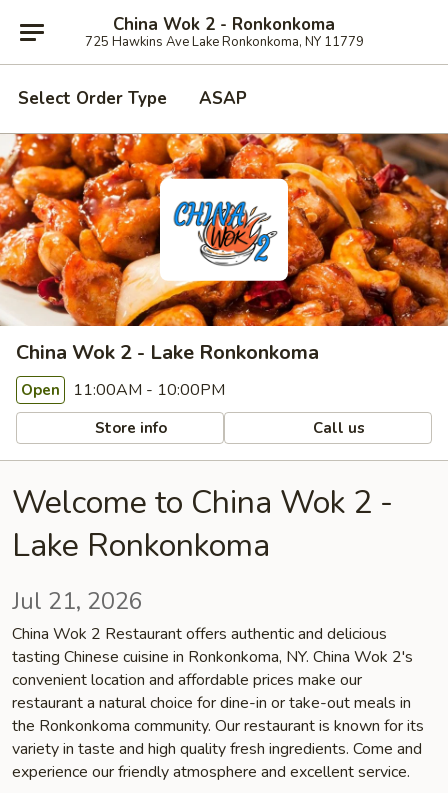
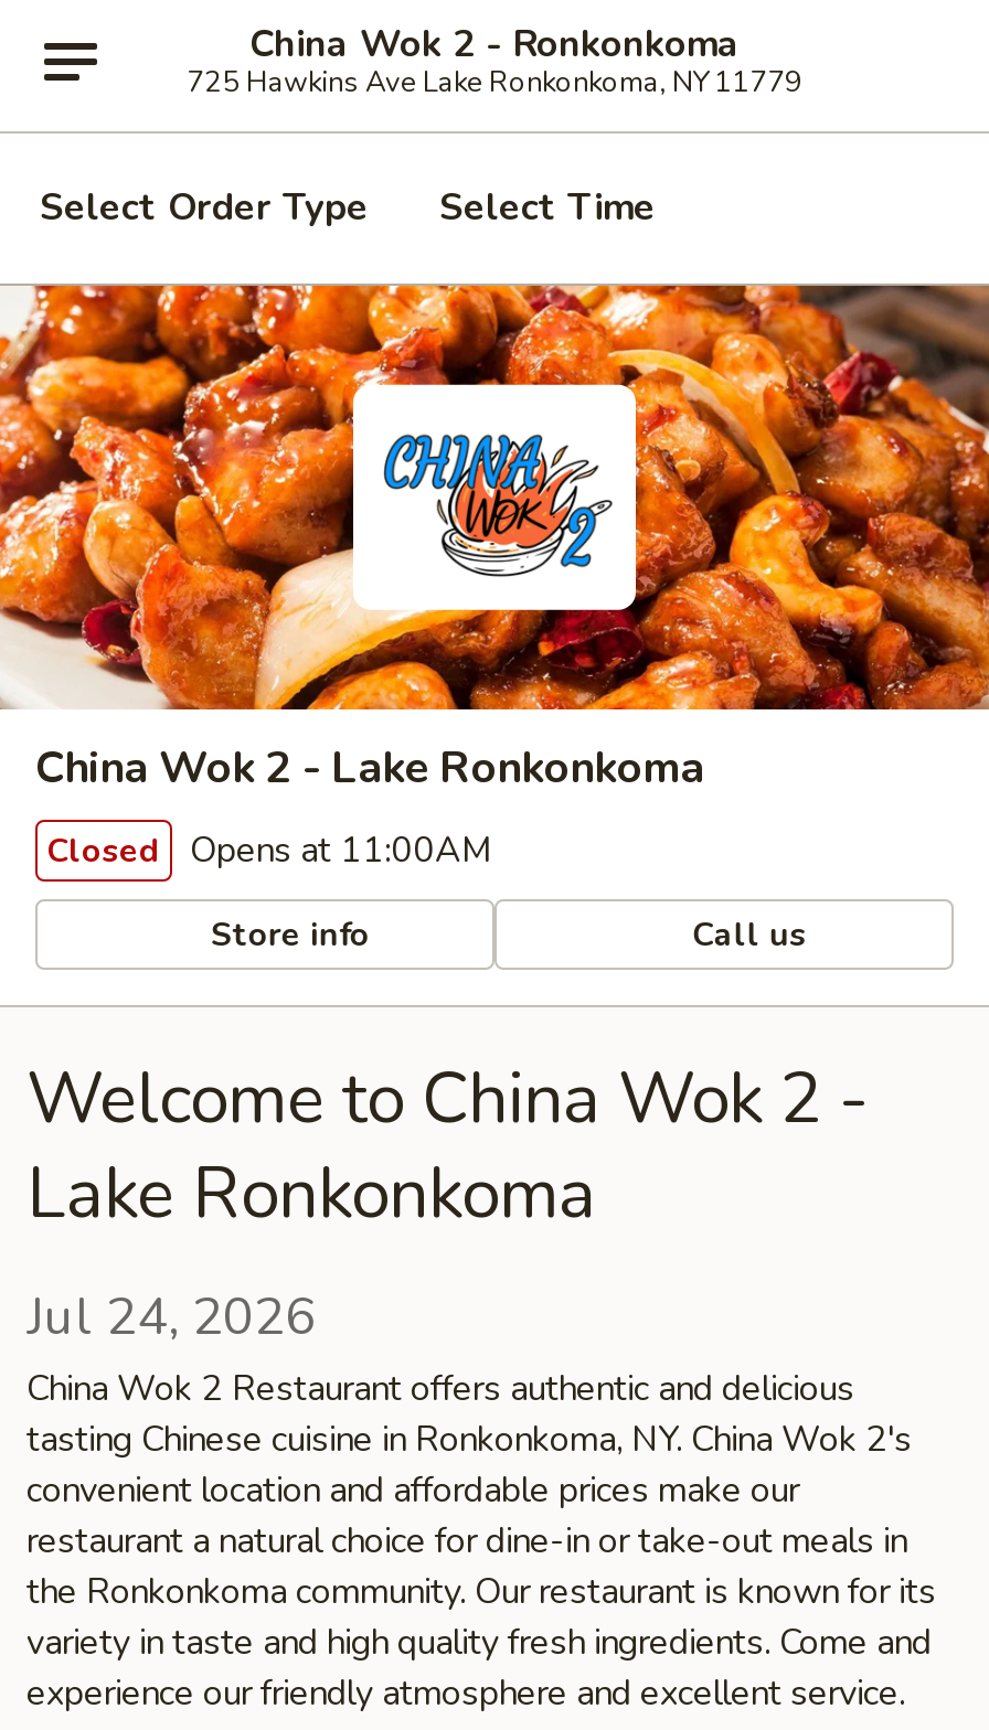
[199,87,247,110] ASAP -> [439,182,656,233] Select Time
[21,379,225,401] Open 11:00AM - 10:00PM -> [46,826,492,875] Closed Opens at 11:00AM
[12,585,143,617] Jul 21, 2026 -> [26,1281,316,1352] Jul 24, 2026

